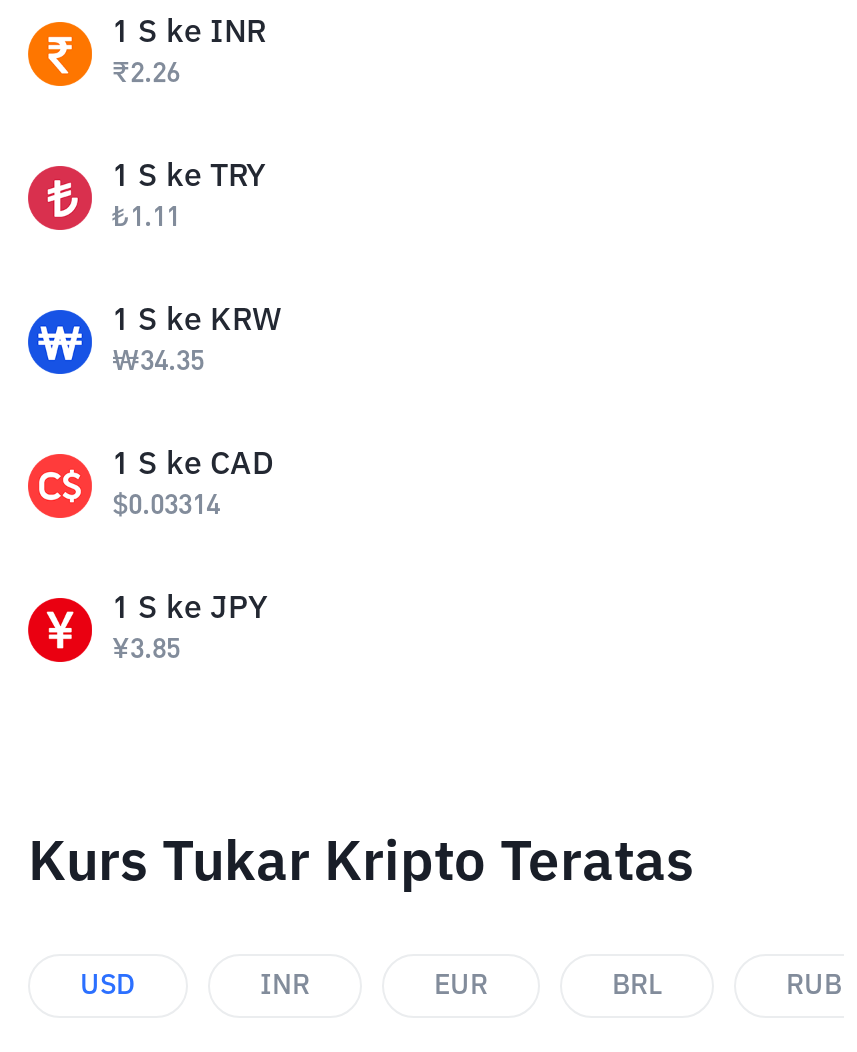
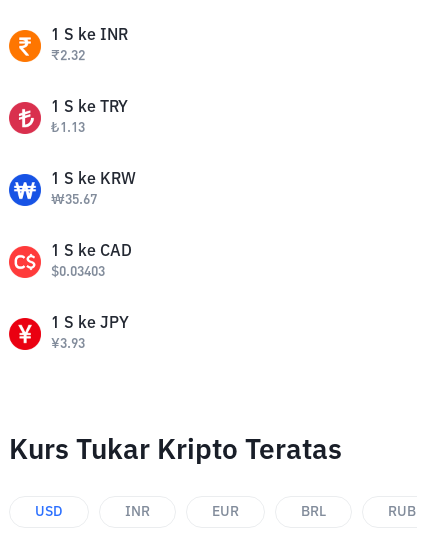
[112,60,180,88] ₹2.26 -> [51,49,85,63] ₹2.32
[112,204,180,232] ₺ 1.11 -> [51,121,85,135] ₺ 1.13
[112,348,204,376] ₩34.35 -> [51,193,97,207] ₩35.67
[112,492,220,520] $0.03314 -> [51,265,105,279] $0.03403
[112,636,180,664] ¥3.85 -> [51,337,85,351] ¥3.93

